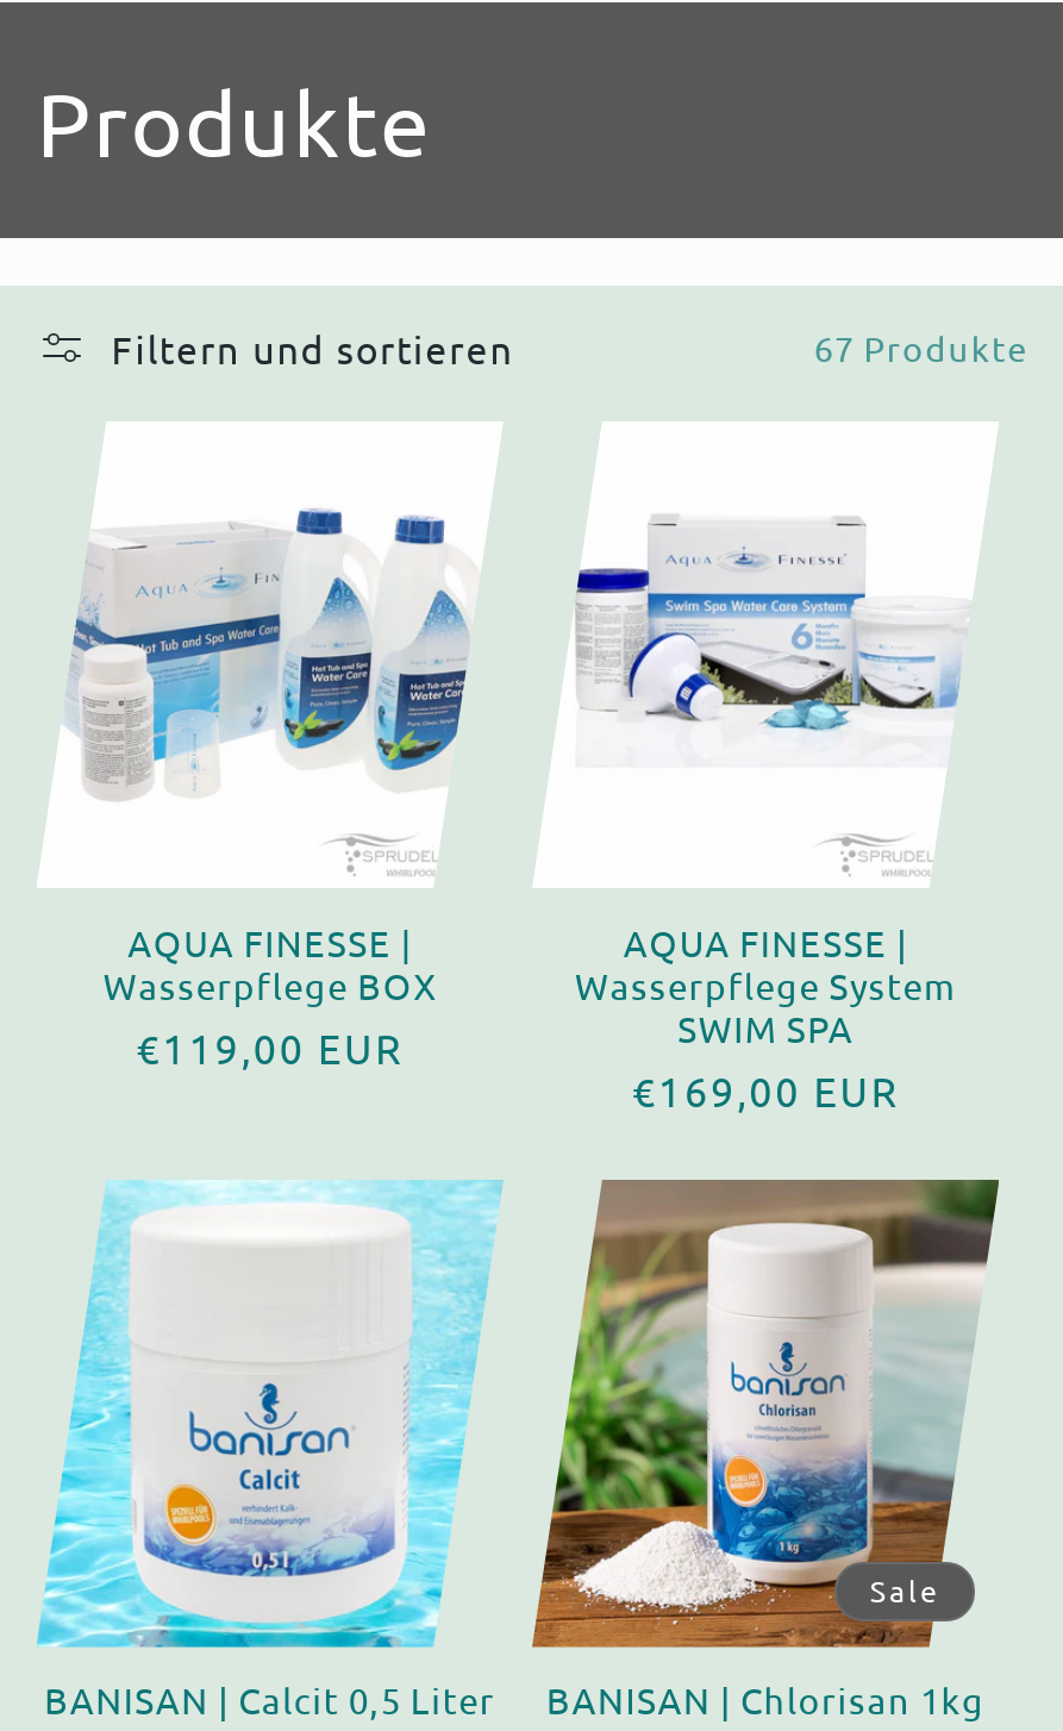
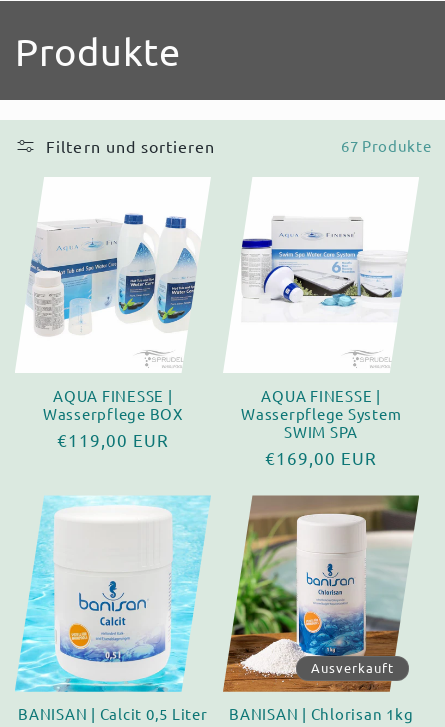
[870,1569,939,1609] Sale -> [310,659,394,676] Ausverkauft

